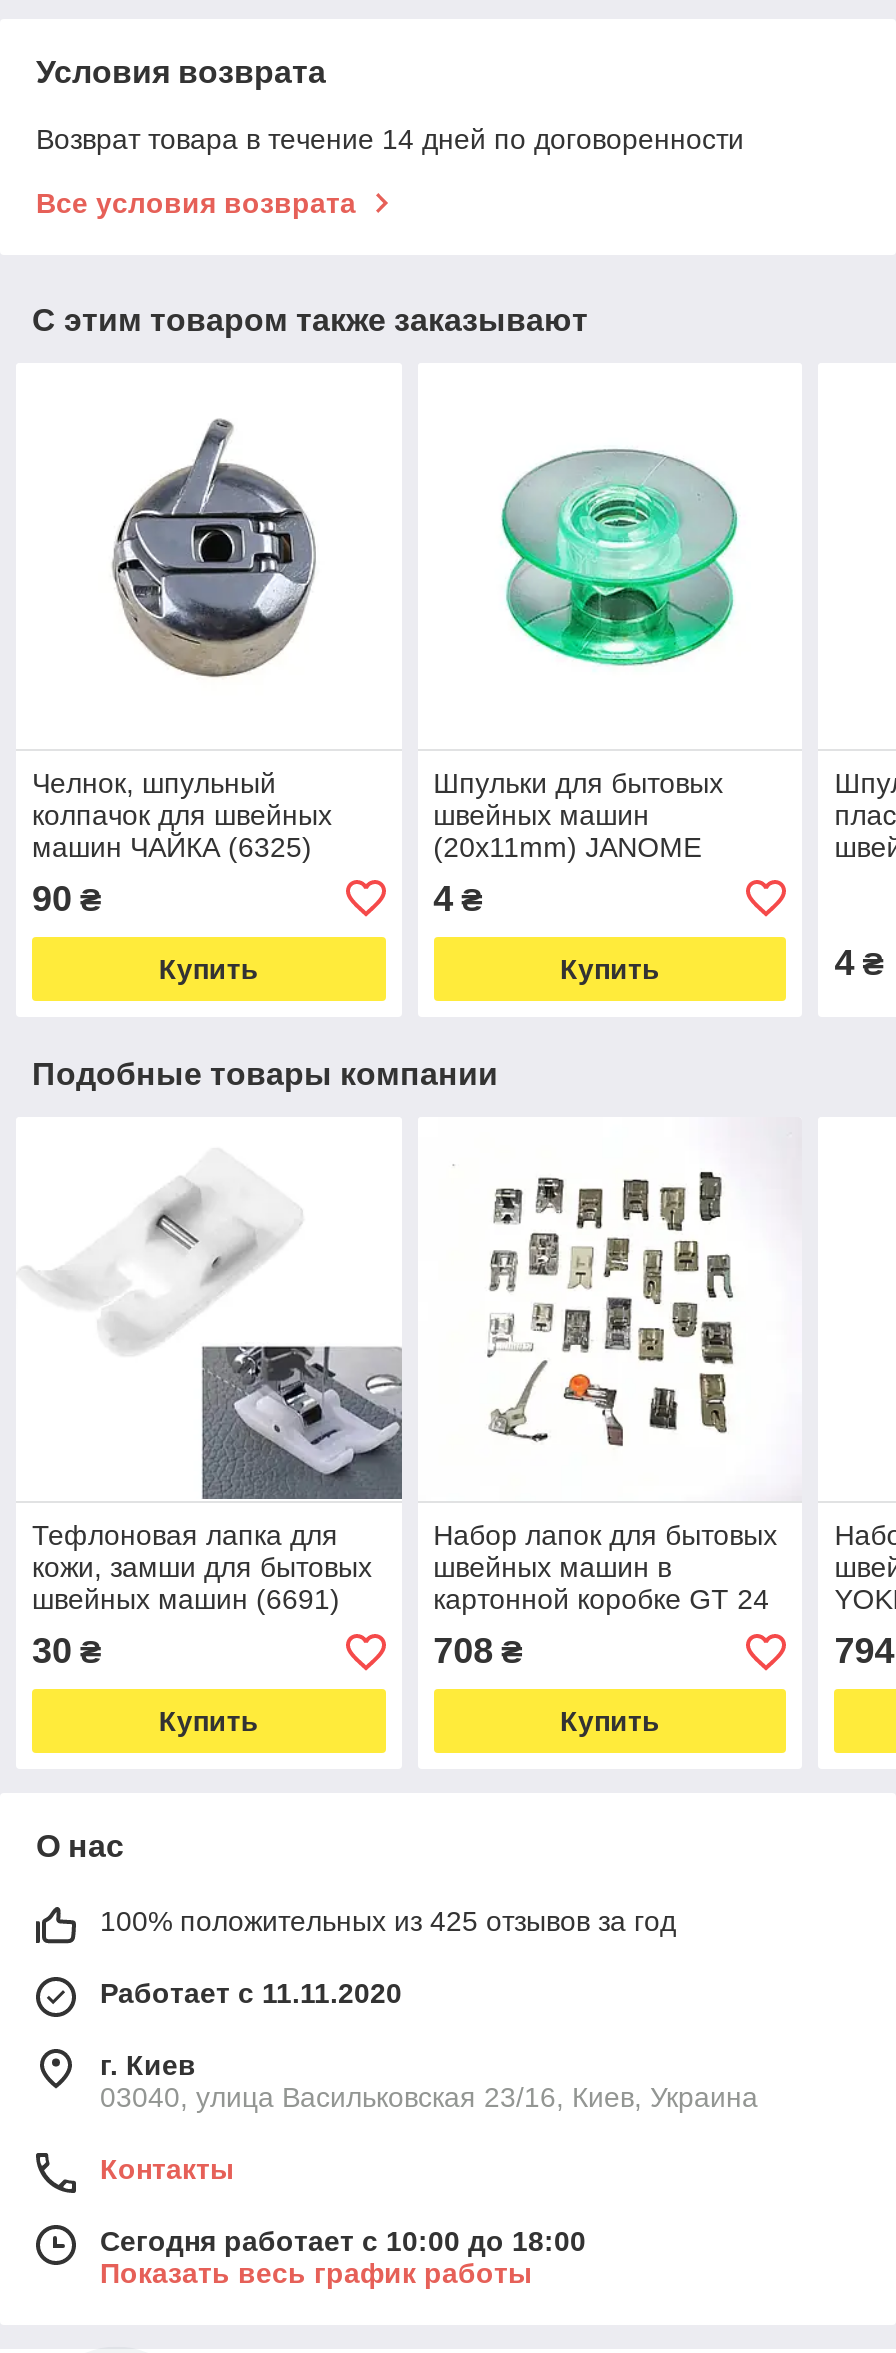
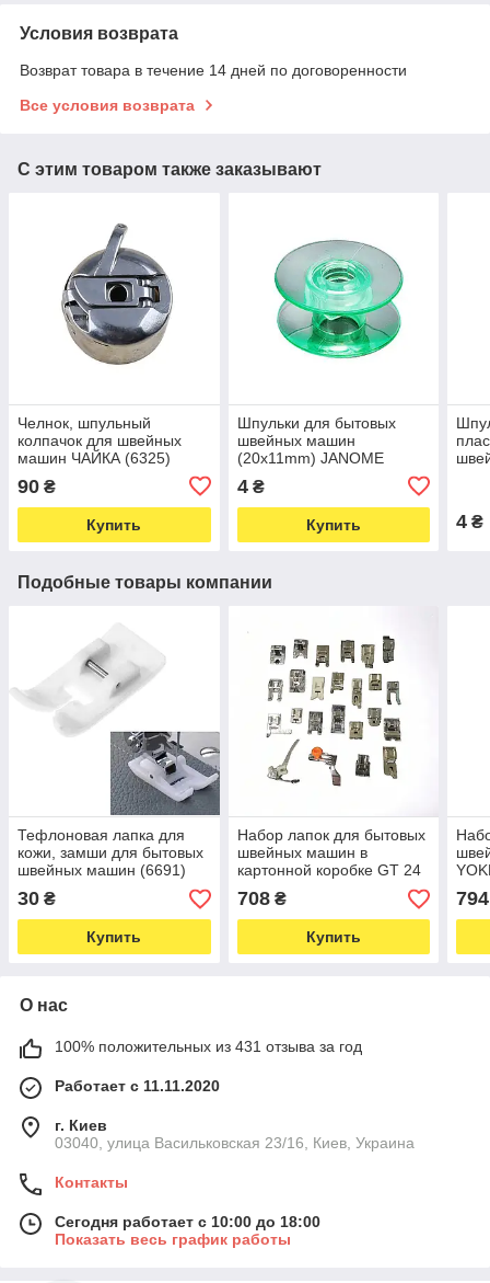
[100,1906,676,1938] 100% положительных из 425 отзывов за год -> [55,1038,362,1056] 100% положительных из 431 отзыва за год

